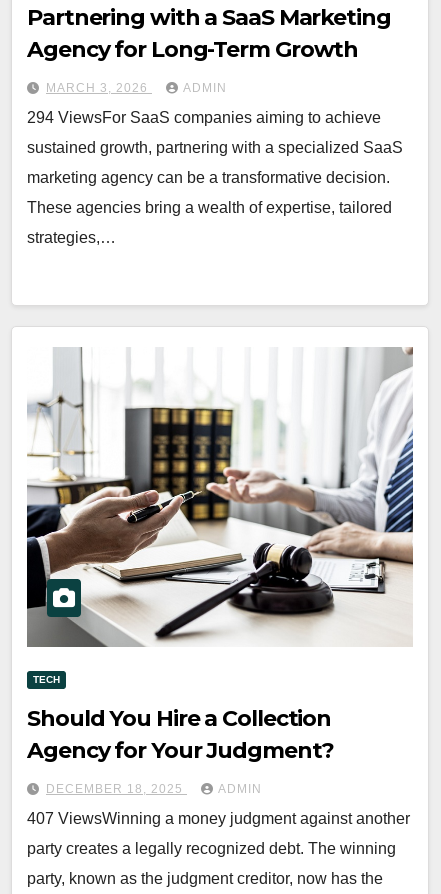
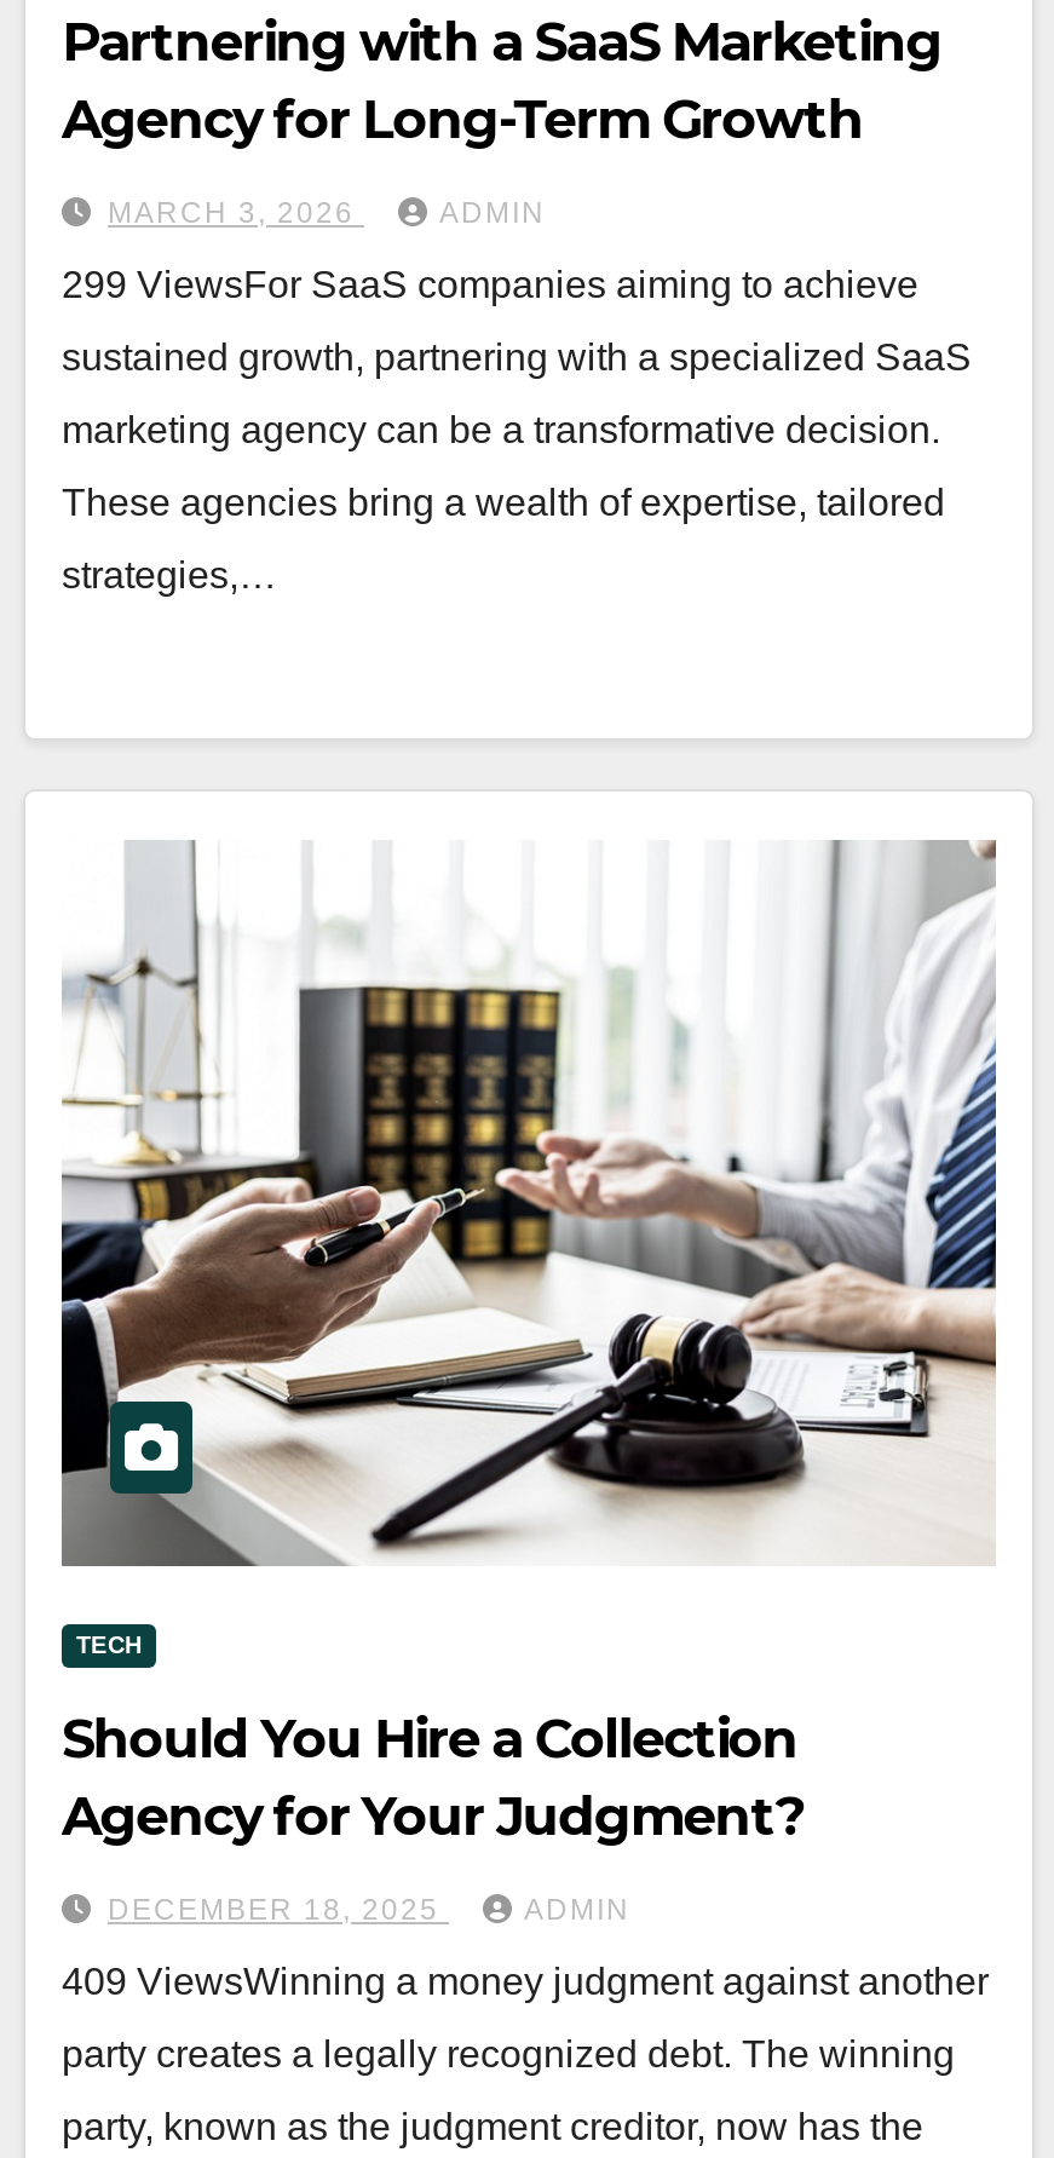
[27,109,381,126] 294 ViewsFor SaaS companies aiming to achieve -> [62,264,918,305] 299 ViewsFor SaaS companies aiming to achieve
[27,810,410,827] 407 ViewsWinning a money judgment against another -> [62,1961,989,2002] 409 ViewsWinning a money judgment against another

